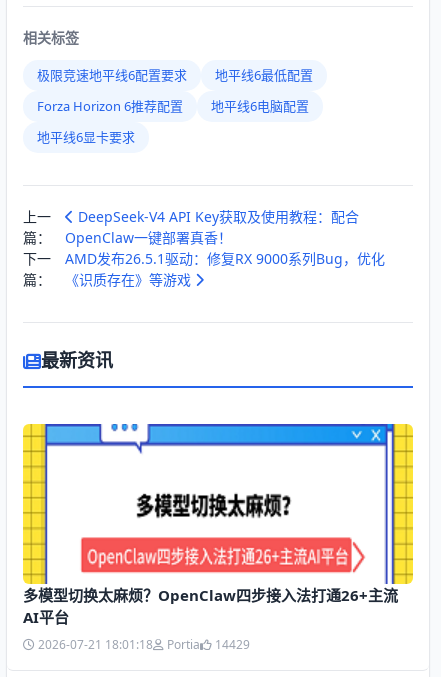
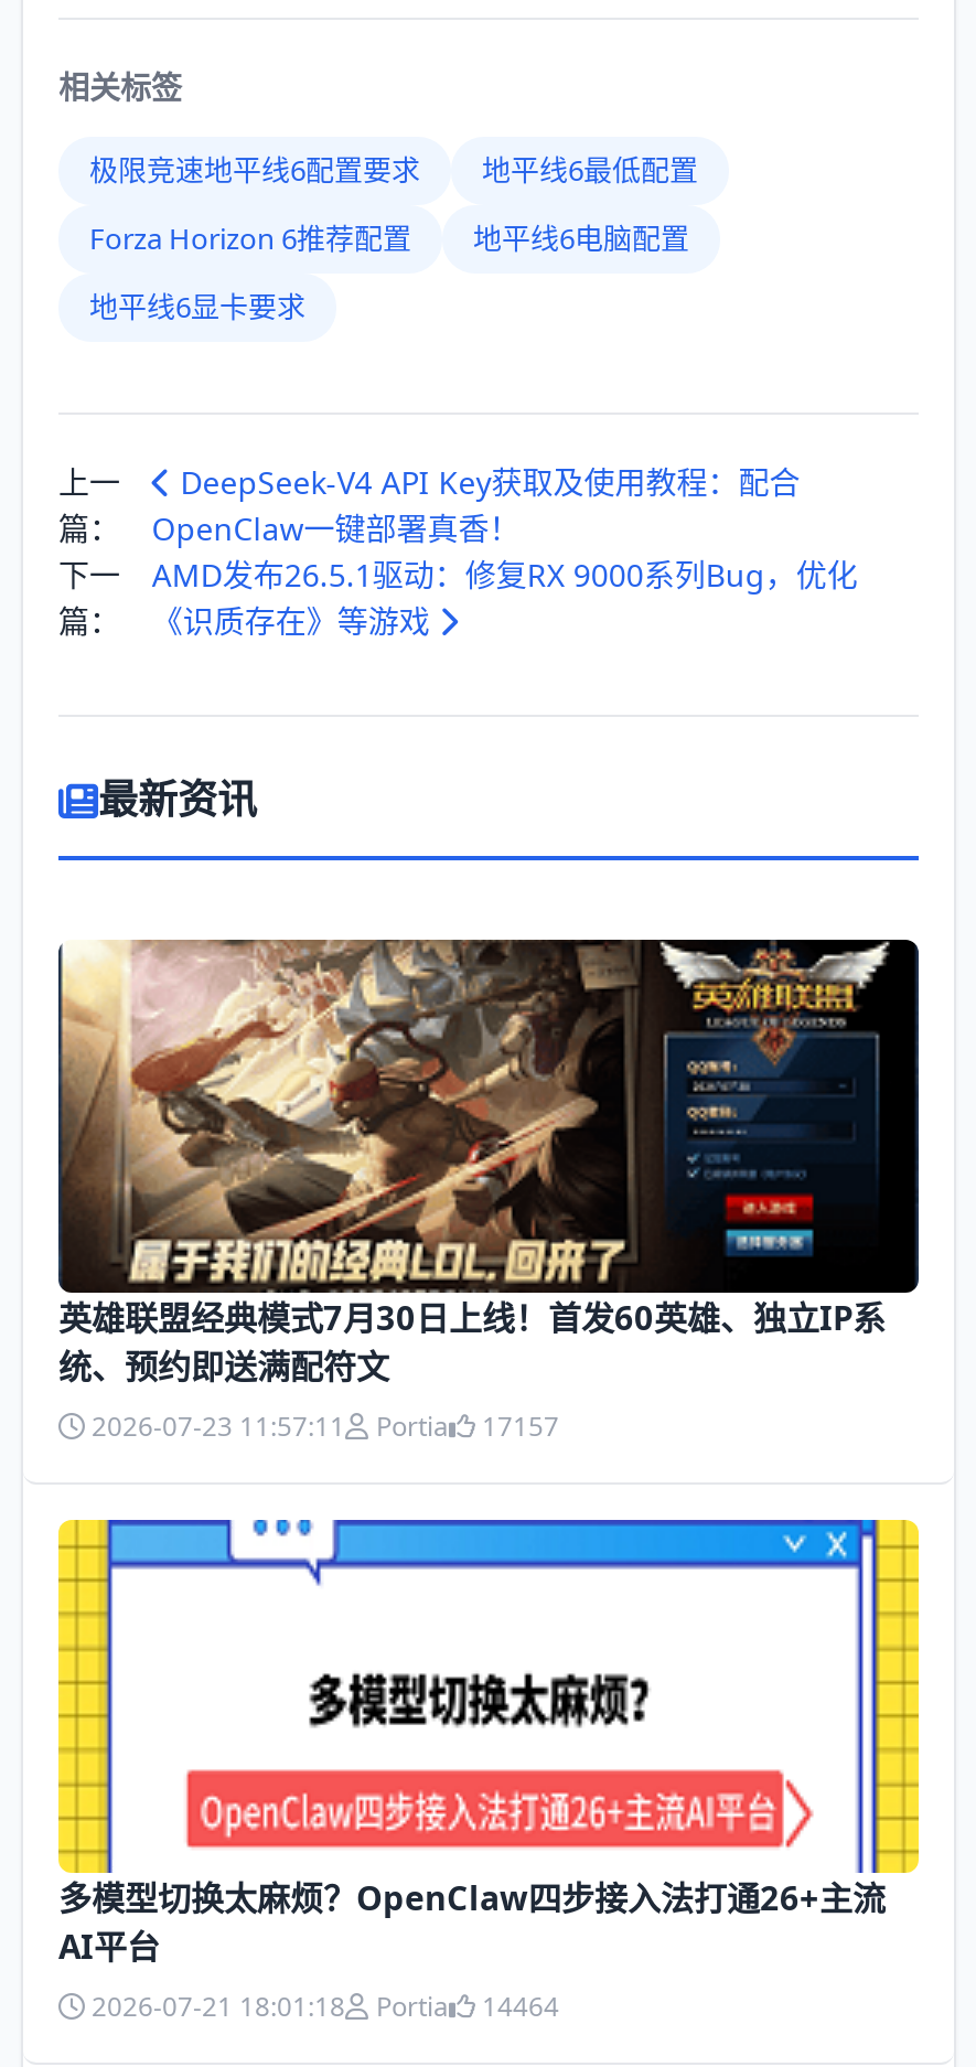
none -> [56,938,921,1445] [image] | 英雄联盟经典模式7月30日上线！首发60英雄、独立IP系 | 统、预约即送满配符文 | 2026-07-23 11:57:11 | Portia | 17157
[38,636,250,653] 2026-07-21 18:01:18 Portia 14429 -> [92,1988,559,2025] 2026-07-21 18:01:18 Portia 14464

